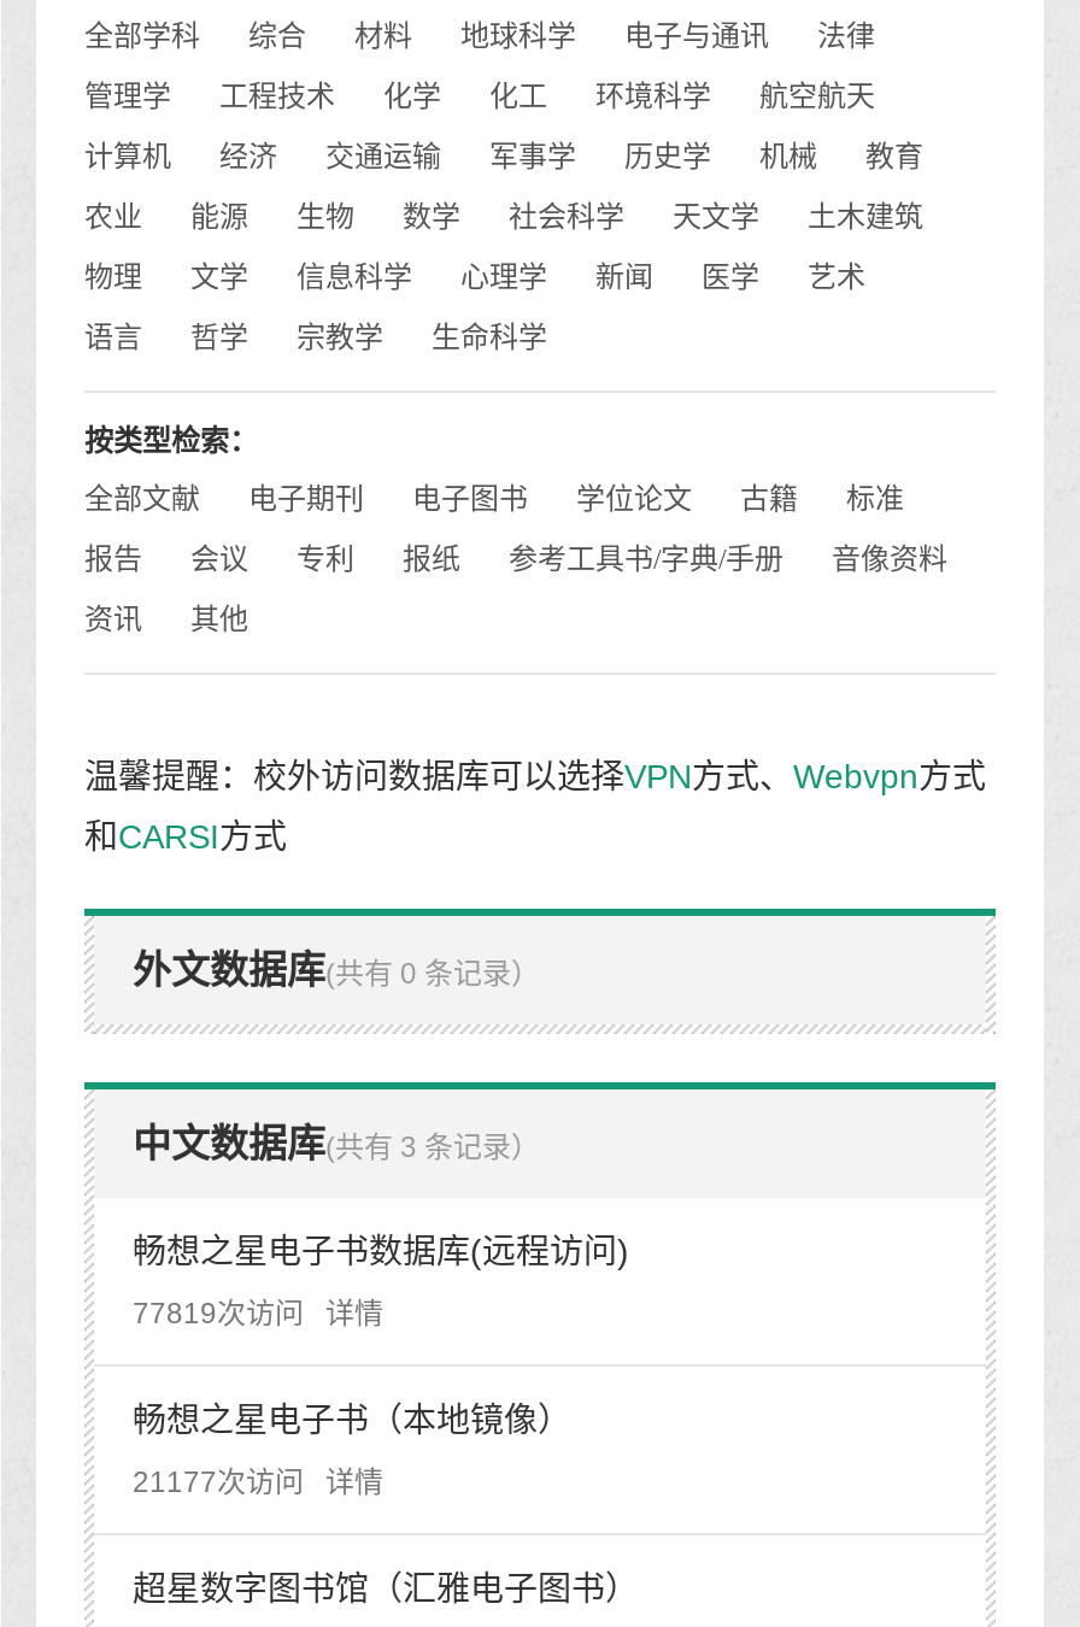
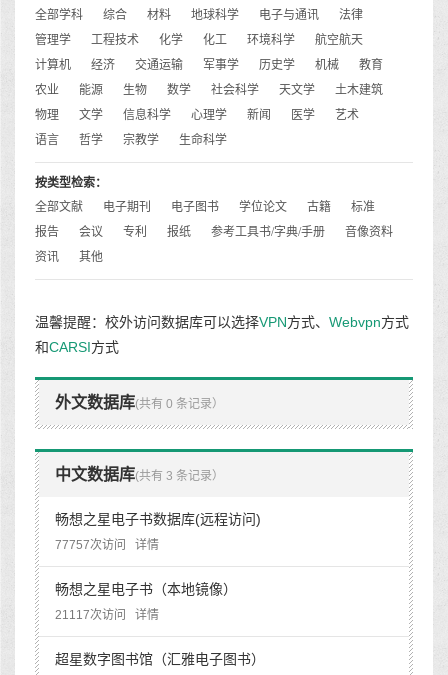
[133,1296,383,1330] 77819次访问 详情 -> [55,538,159,552] 77757次访问 详情
[133,1465,383,1499] 21177次访问 详情 -> [55,608,159,622] 21117次访问 详情

